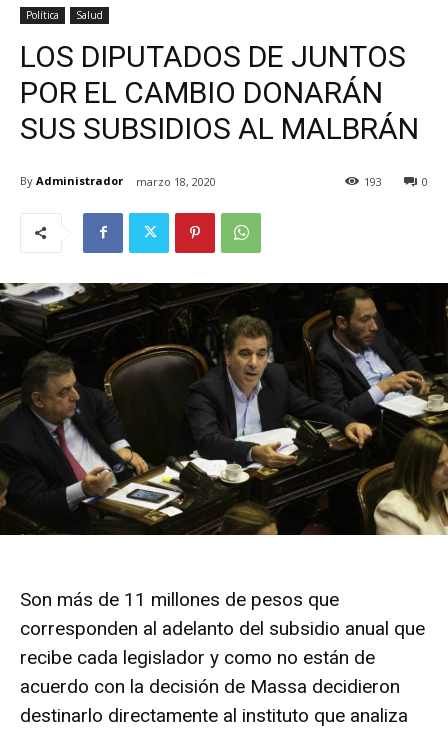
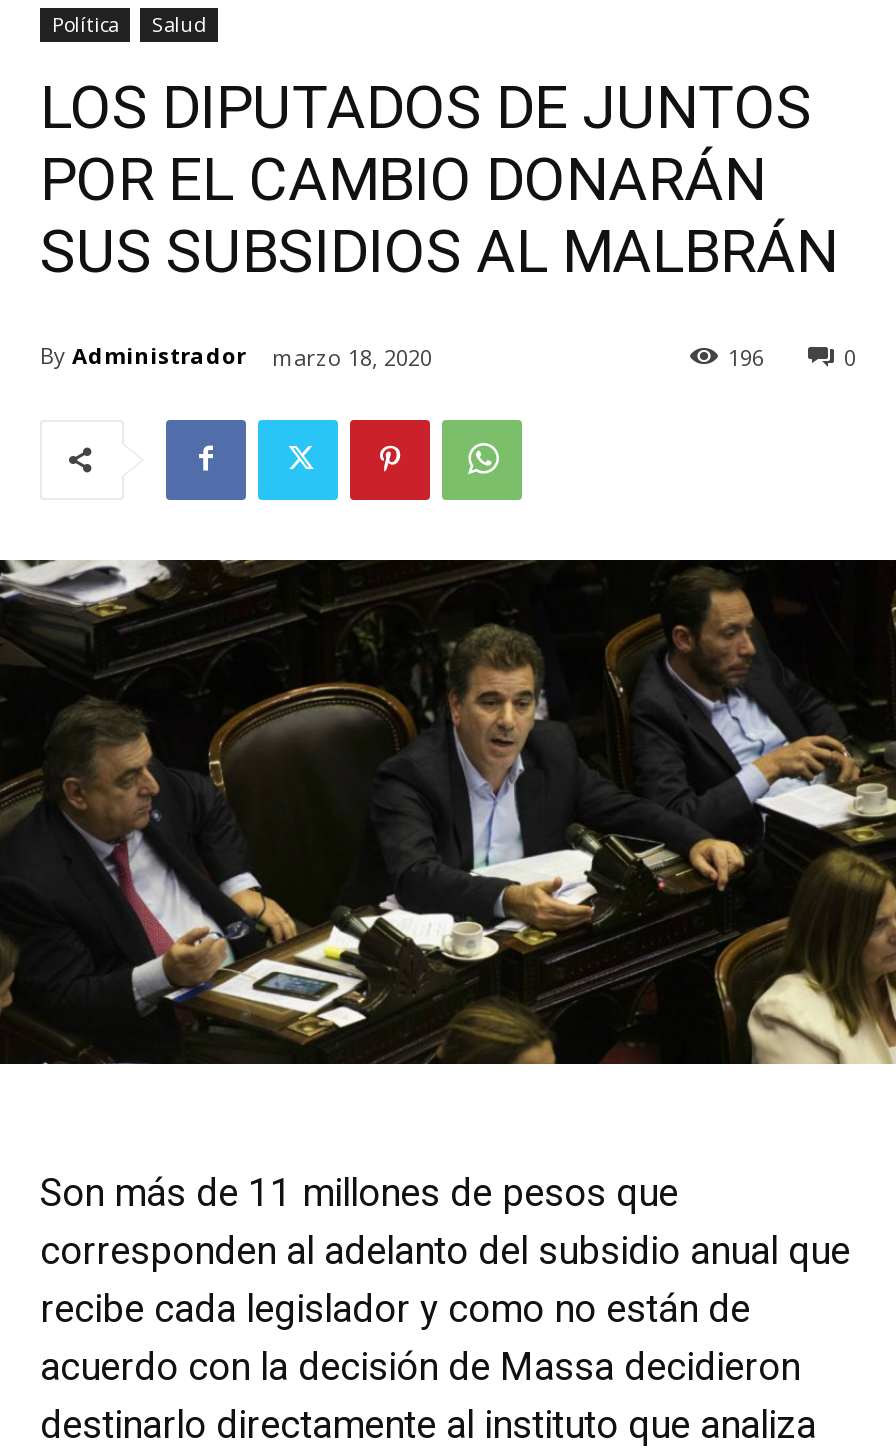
[364,174,382,189] 193 -> [728,342,764,372] 196

